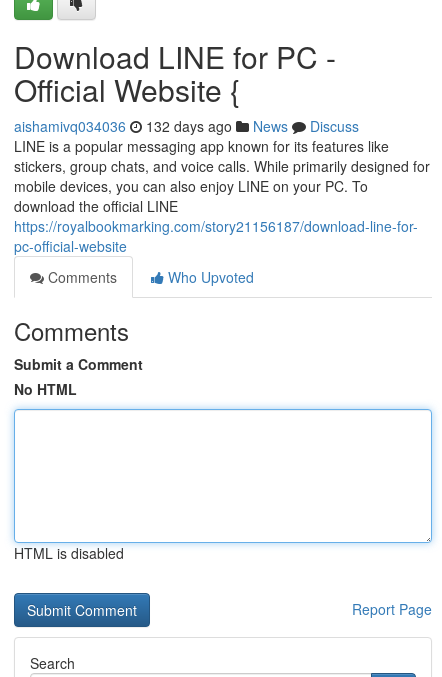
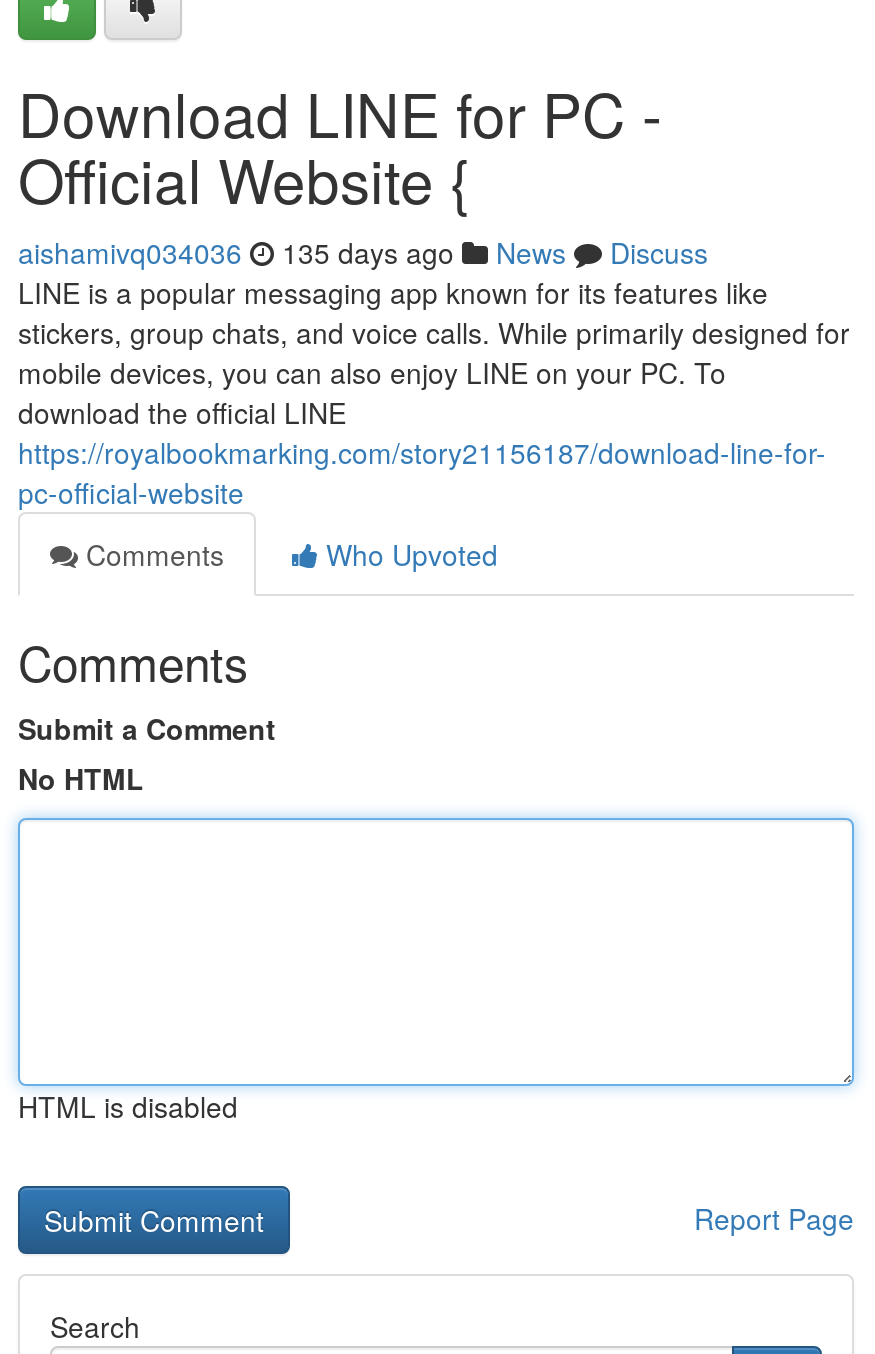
[14,116,359,136] aishamivq034036 132 days ago News Discuss -> [18,232,708,272] aishamivq034036 135 days ago News Discuss

